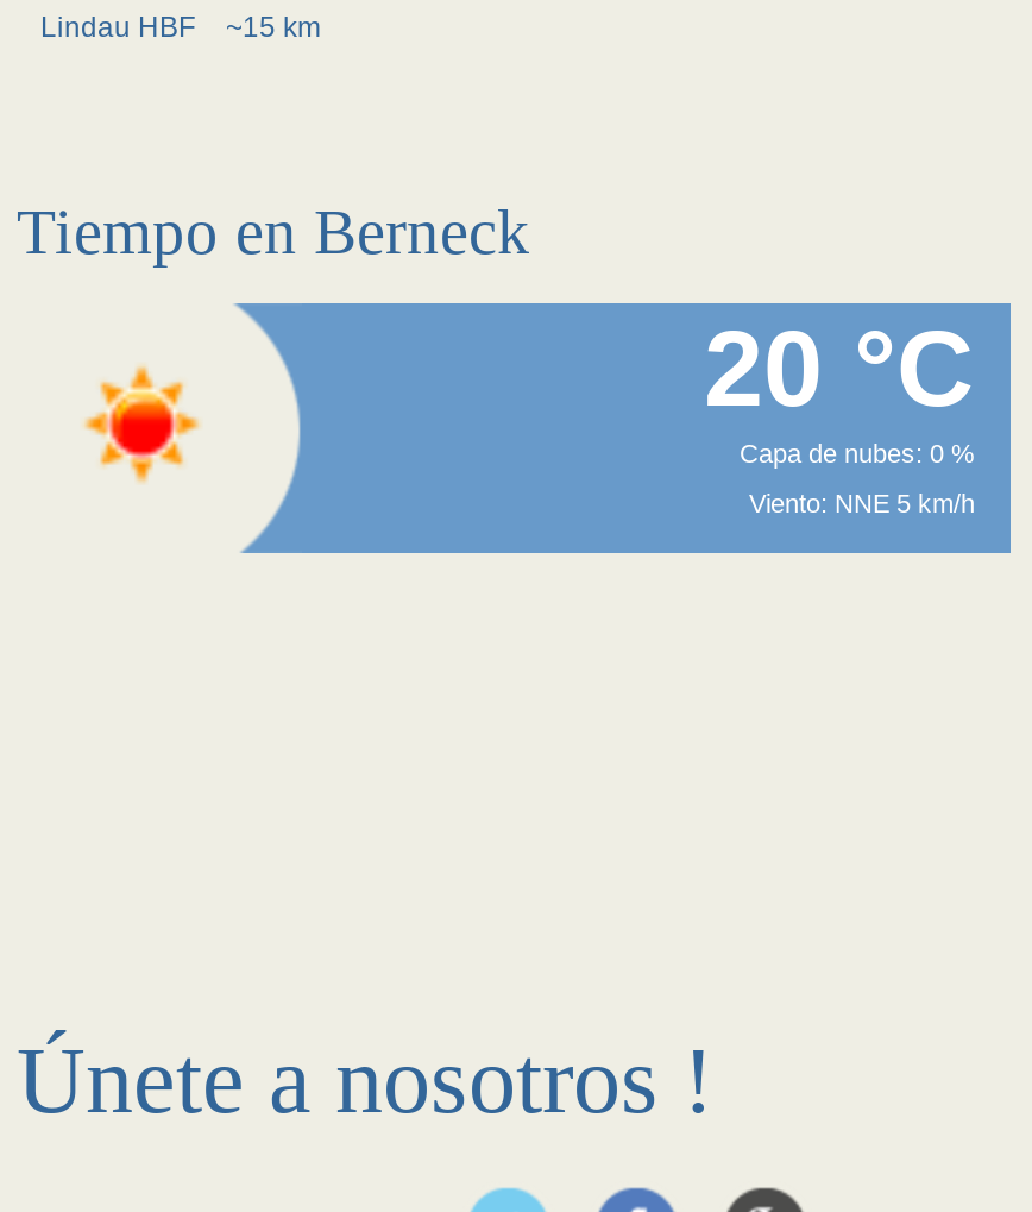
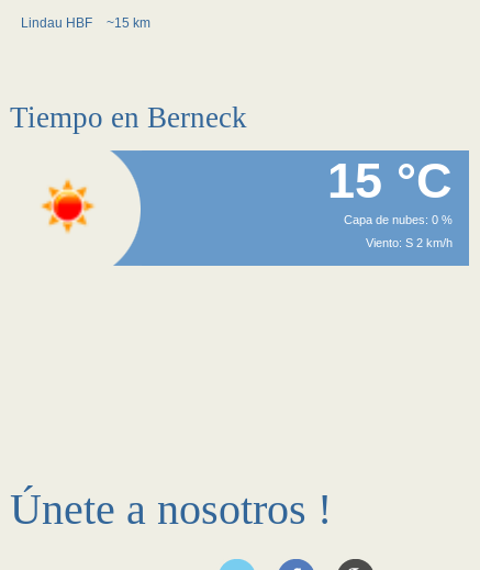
[704,308,975,429] 20 °C -> [327,153,453,209] 15 °C
[749,489,975,517] Viento: NNE 5 km/h -> [366,236,453,249] Viento: S 2 km/h

